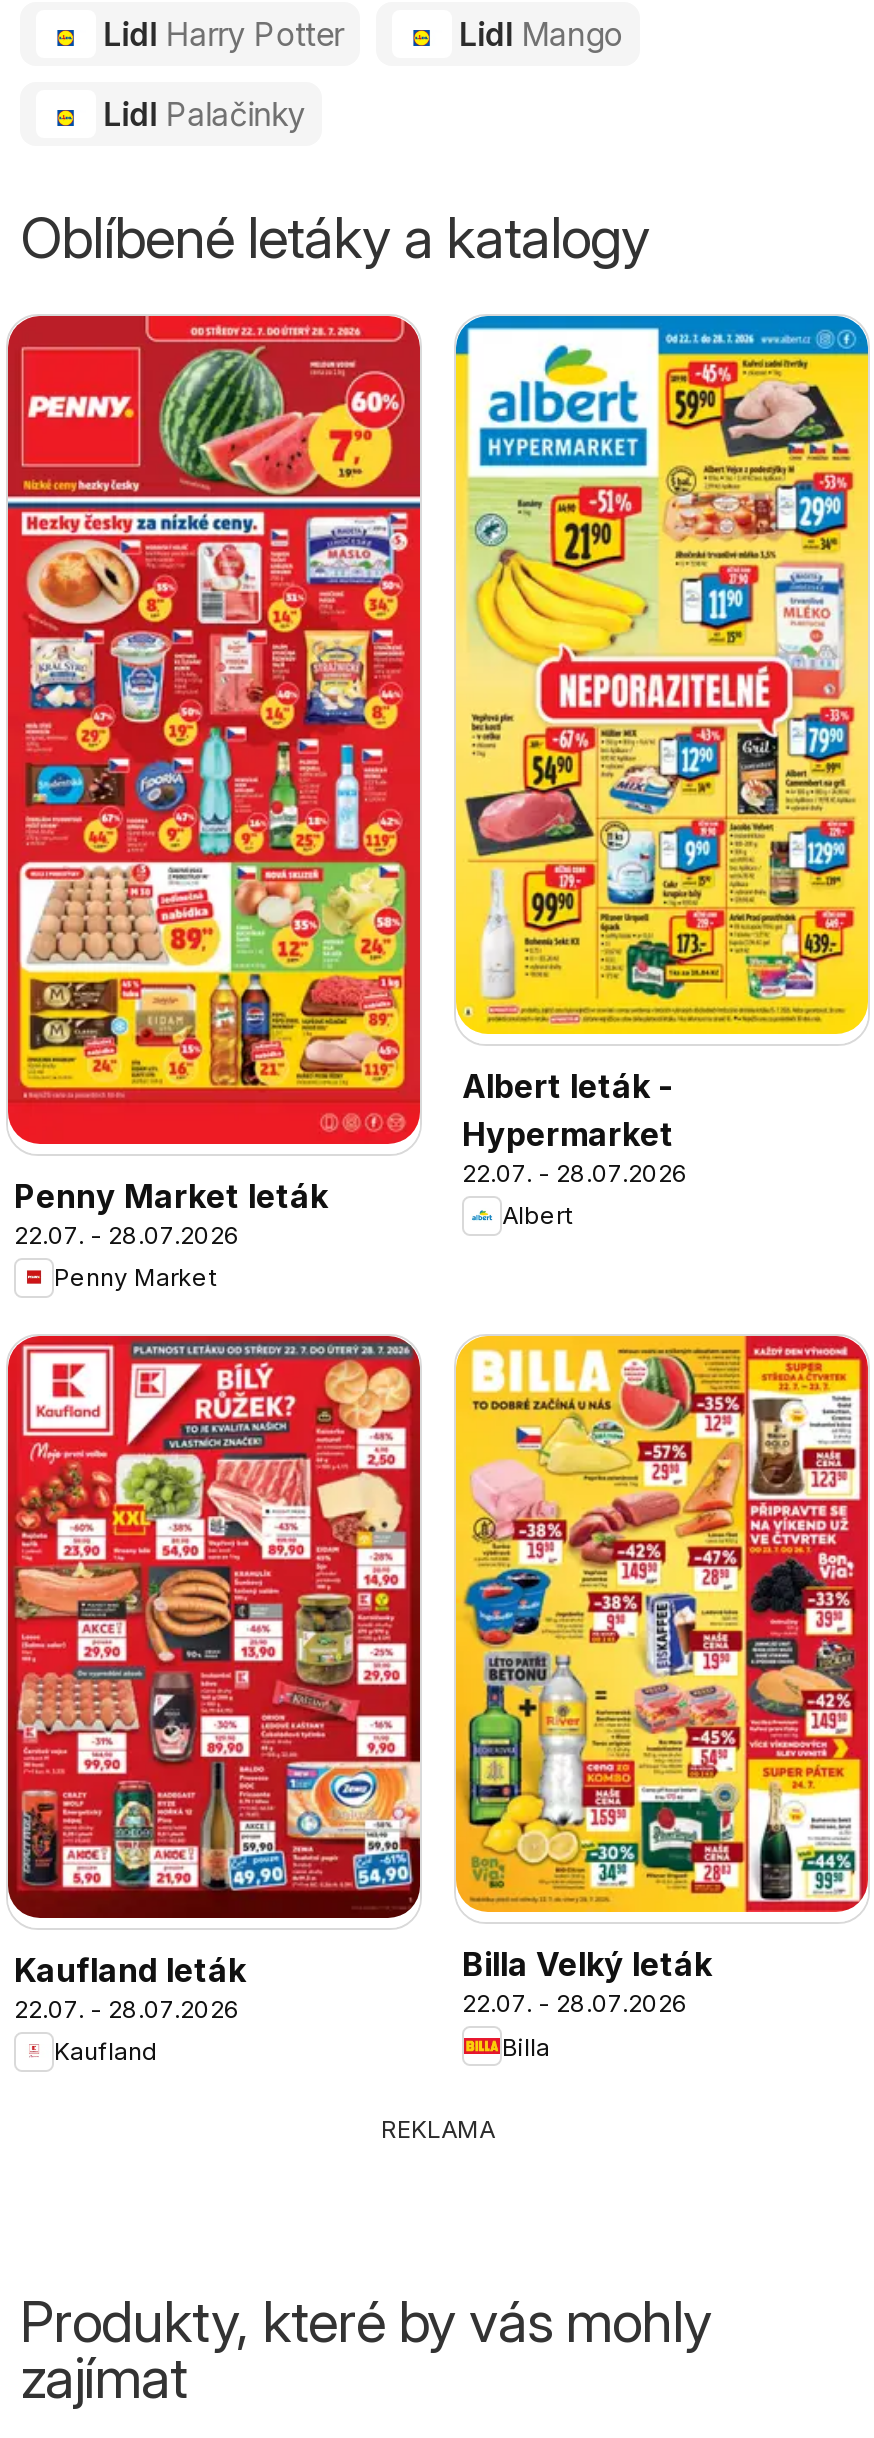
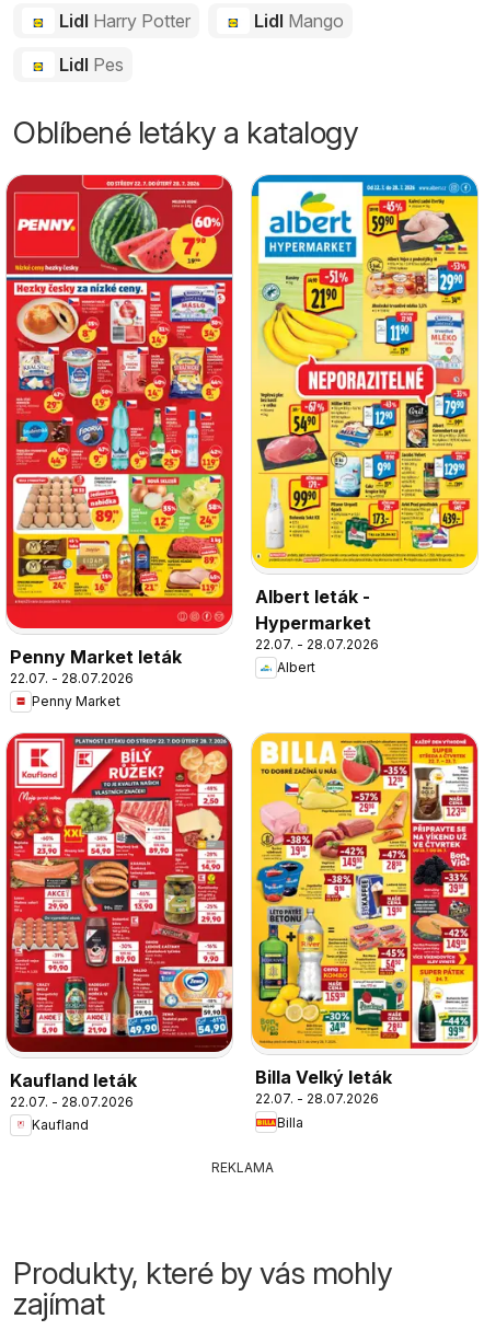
[96,94,306,134] Lidl Palačinky -> [55,54,124,76] Lidl Pes

